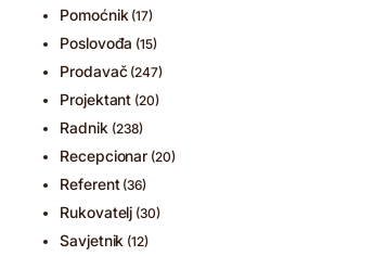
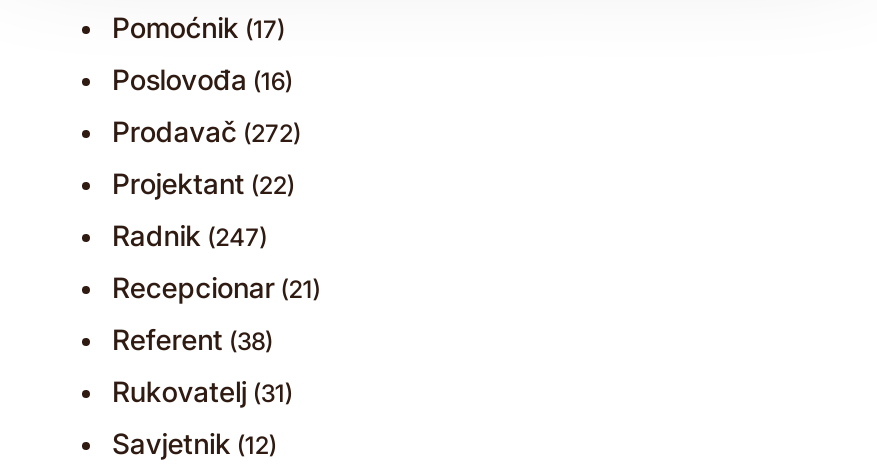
[60,34,158,52] Poslovođa (15) -> [112,62,293,96] Poslovođa (16)
[60,62,163,80] Prodavač (247) -> [112,114,301,148] Prodavač (272)
[60,90,160,108] Projektant (20) -> [112,166,295,200] Projektant (22)
[60,118,143,137] Radnik (238) -> [112,218,267,252] Radnik (247)
[60,146,176,165] Recepcionar (20) -> [112,270,320,304] Recepcionar (21)
[60,175,147,193] Referent (36) -> [112,322,273,356] Referent (38)
[60,203,161,221] Rukovatelj (30) -> [112,374,293,408] Rukovatelj (31)

